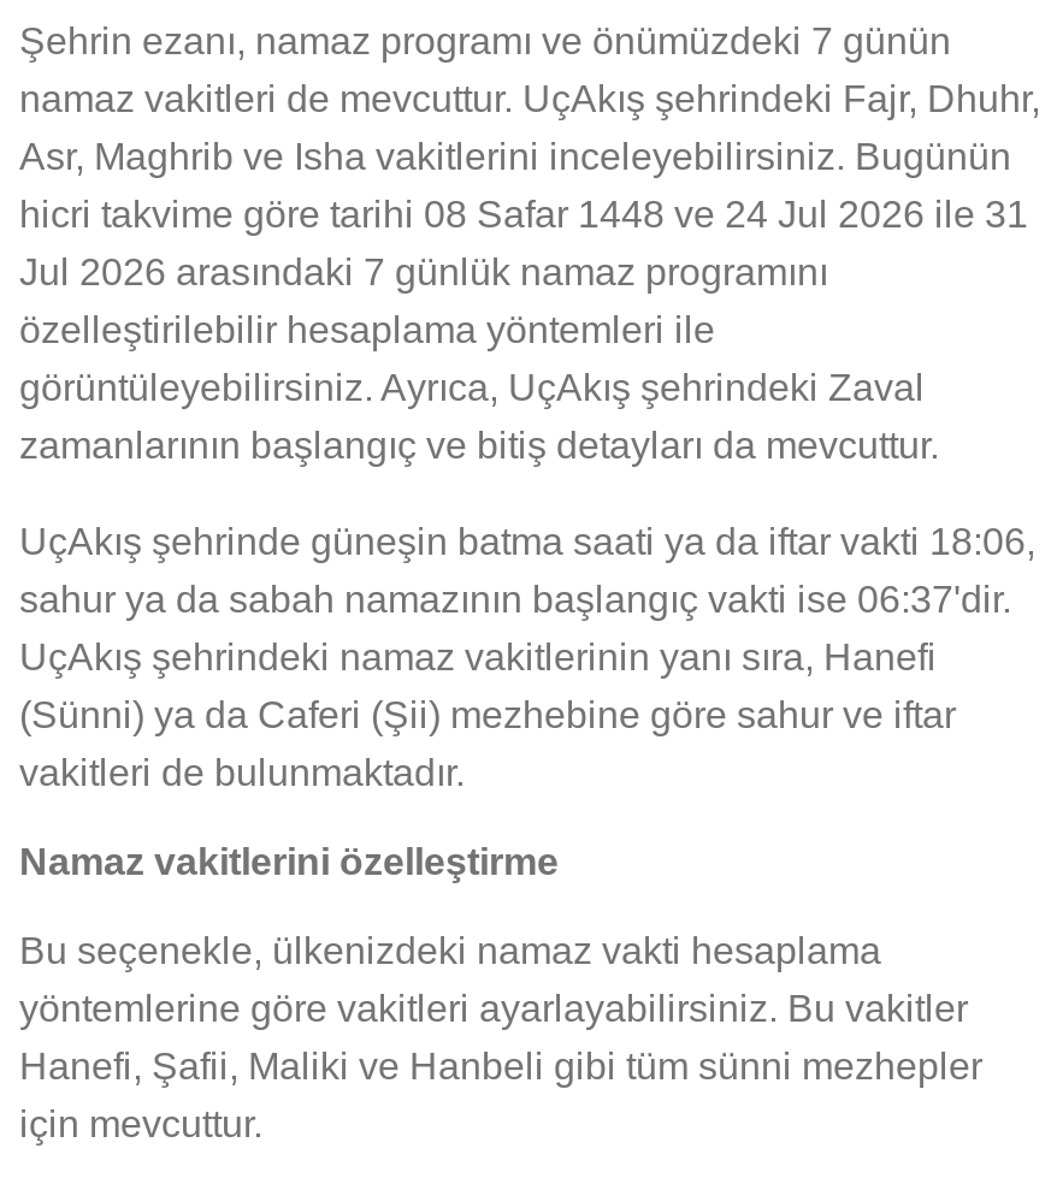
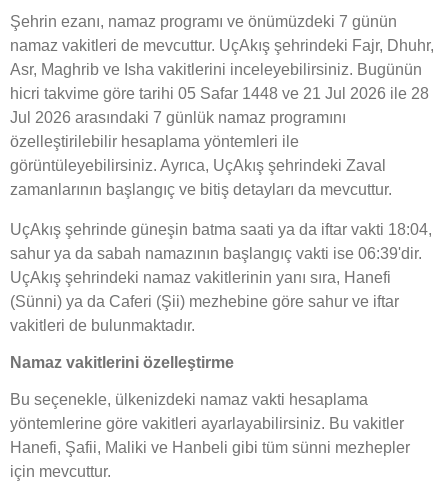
[19,194,1028,235] hicri takvime göre tarihi 08 Safar 1448 ve 24 Jul 2026 ile 31 -> [10,85,429,102] hicri takvime göre tarihi 05 Safar 1448 ve 21 Jul 2026 ile 28
[19,521,1035,562] UçAkış şehrinde güneşin batma saati ya da iftar vakti 18:06, -> [10,221,432,238] UçAkış şehrinde güneşin batma saati ya da iftar vakti 18:04,
[19,579,1011,620] sahur ya da sabah namazının başlangıç vakti ise 06:37'dir. -> [10,245,422,262] sahur ya da sabah namazının başlangıç vakti ise 06:39'dir.

